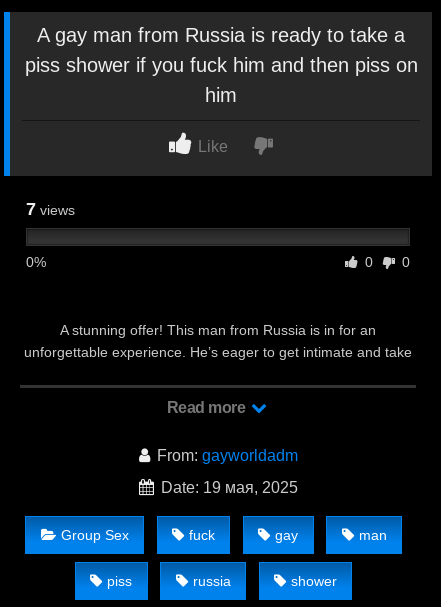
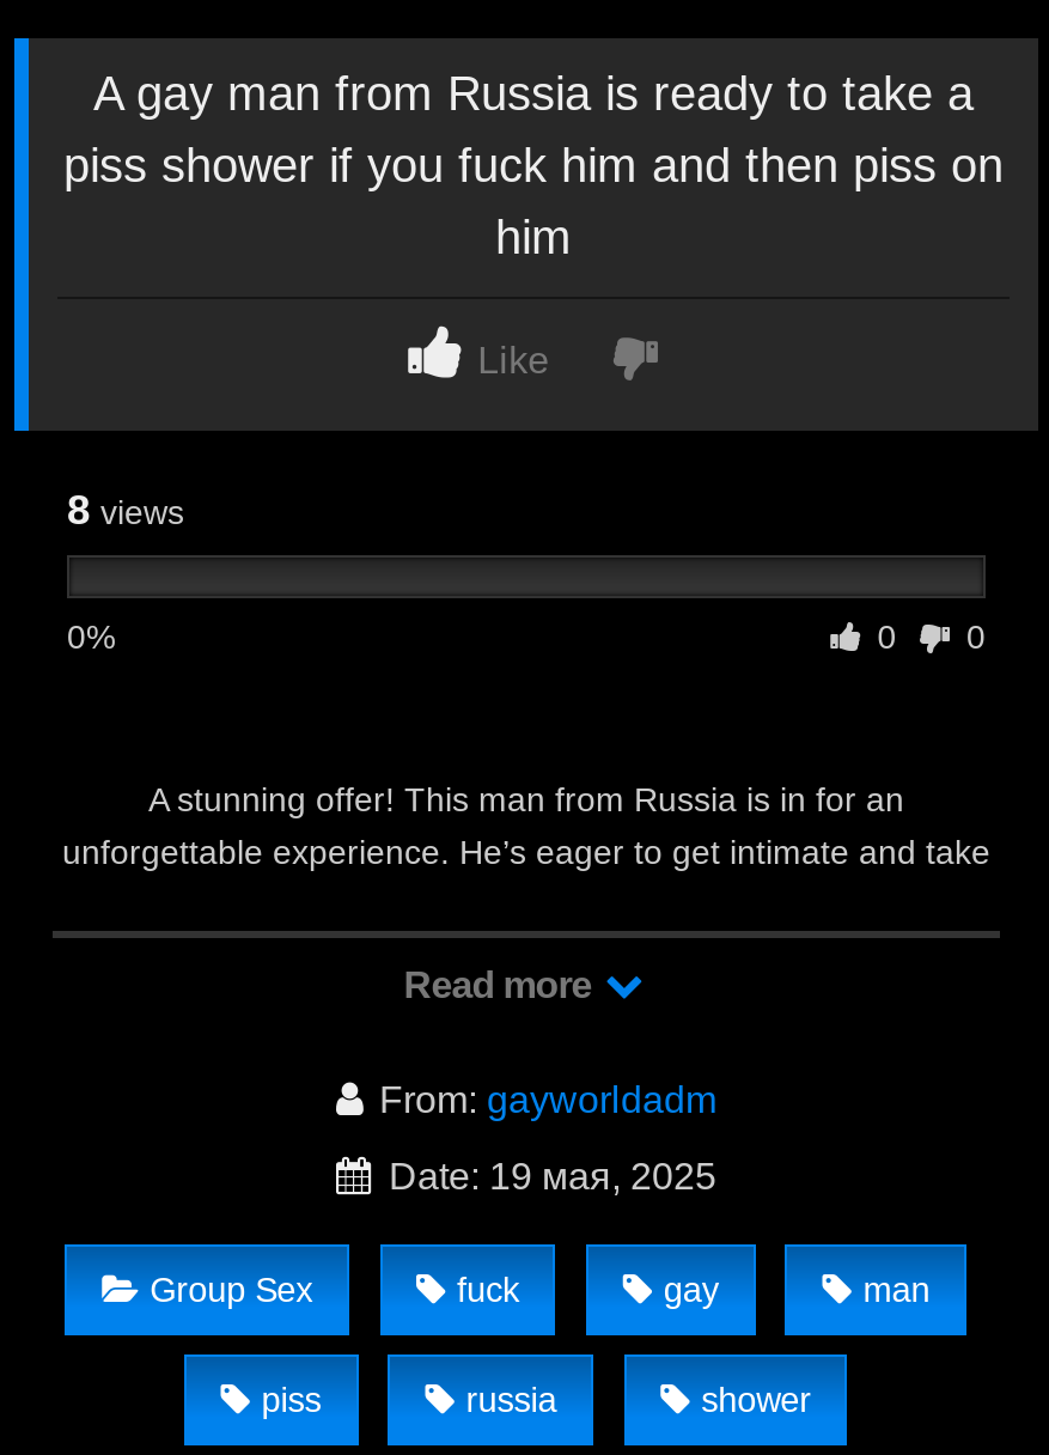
[26,199,75,219] 7 views -> [67,487,184,535] 8 views

